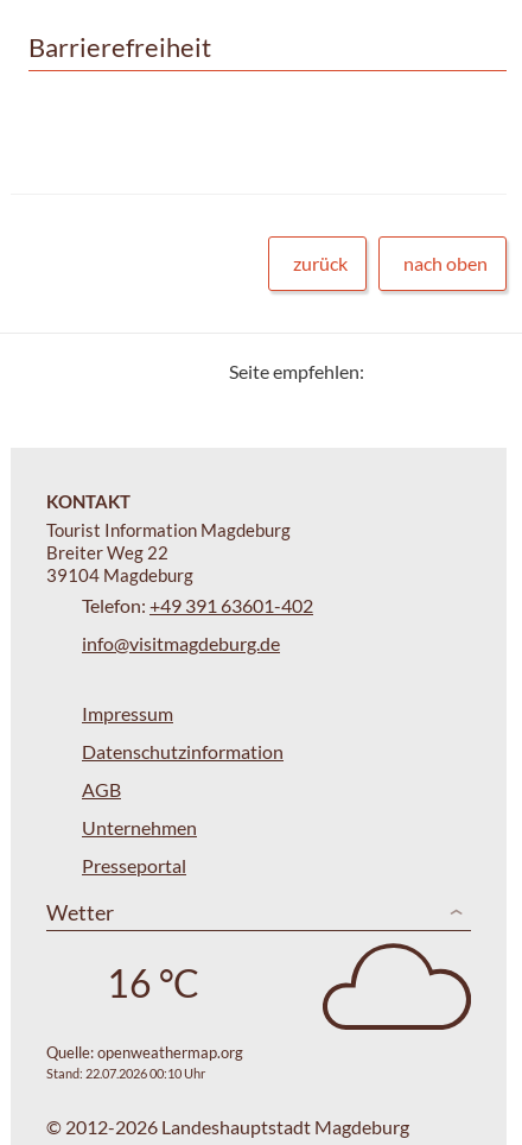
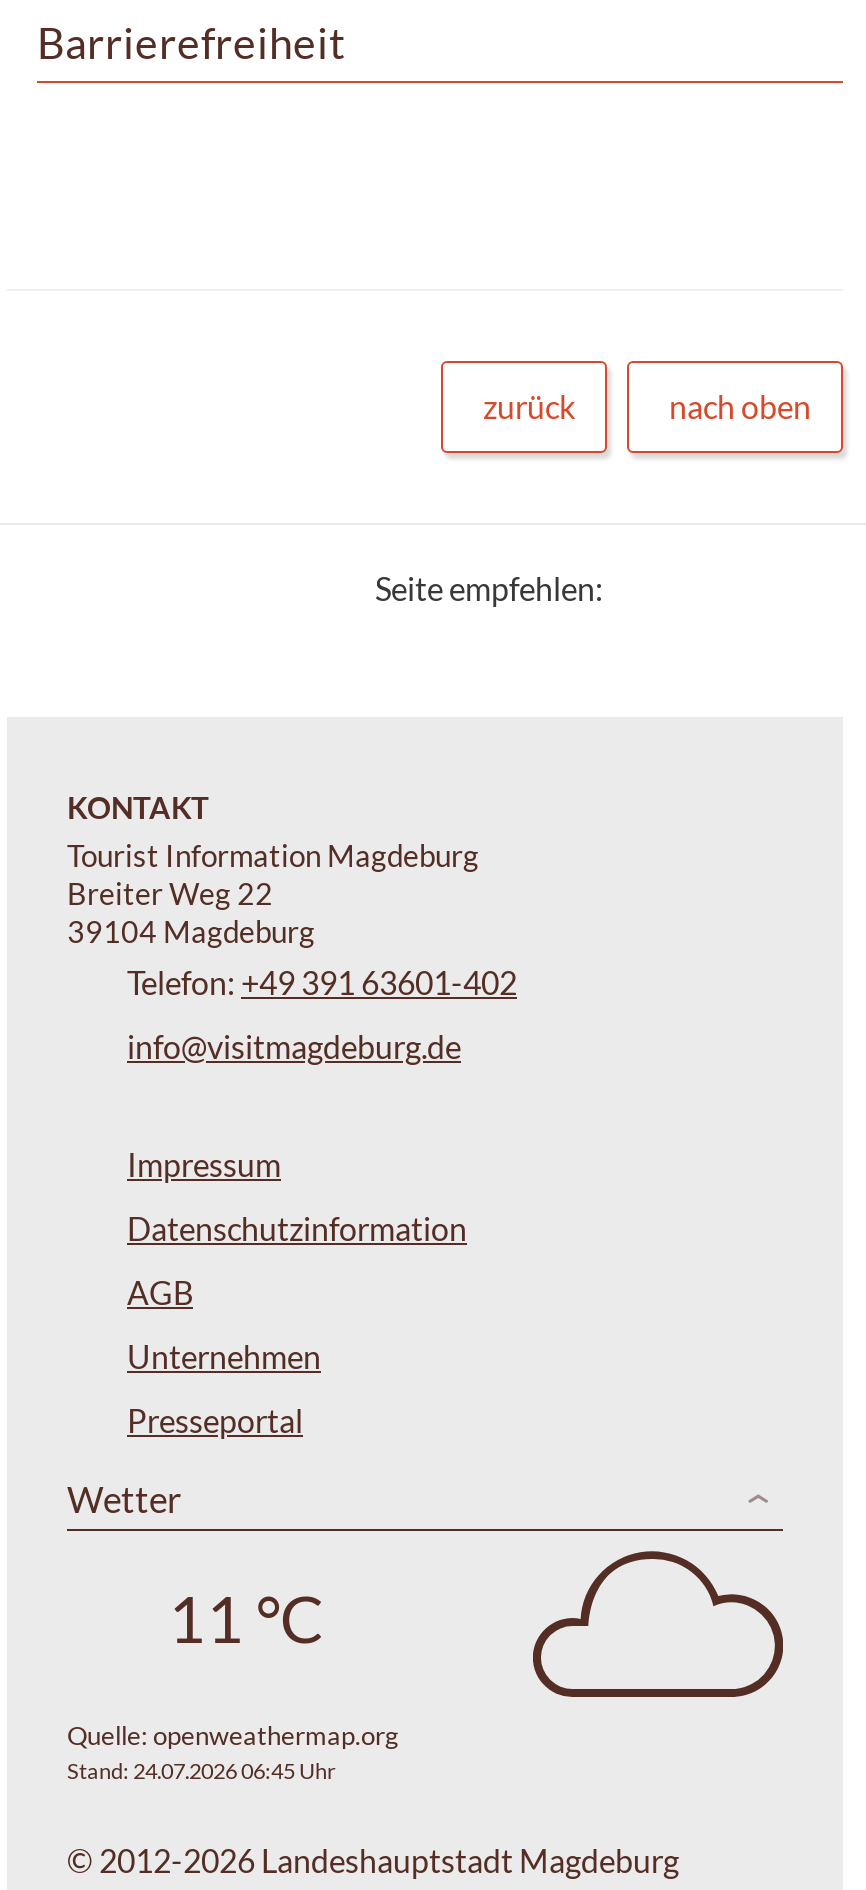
[106,959,199,1005] 16 °C -> [168,1578,324,1656] 11 °C
[46,1066,205,1081] Stand: 22.07.2026 00:10 Uhr -> [67,1757,335,1783] Stand: 24.07.2026 06:45 Uhr

